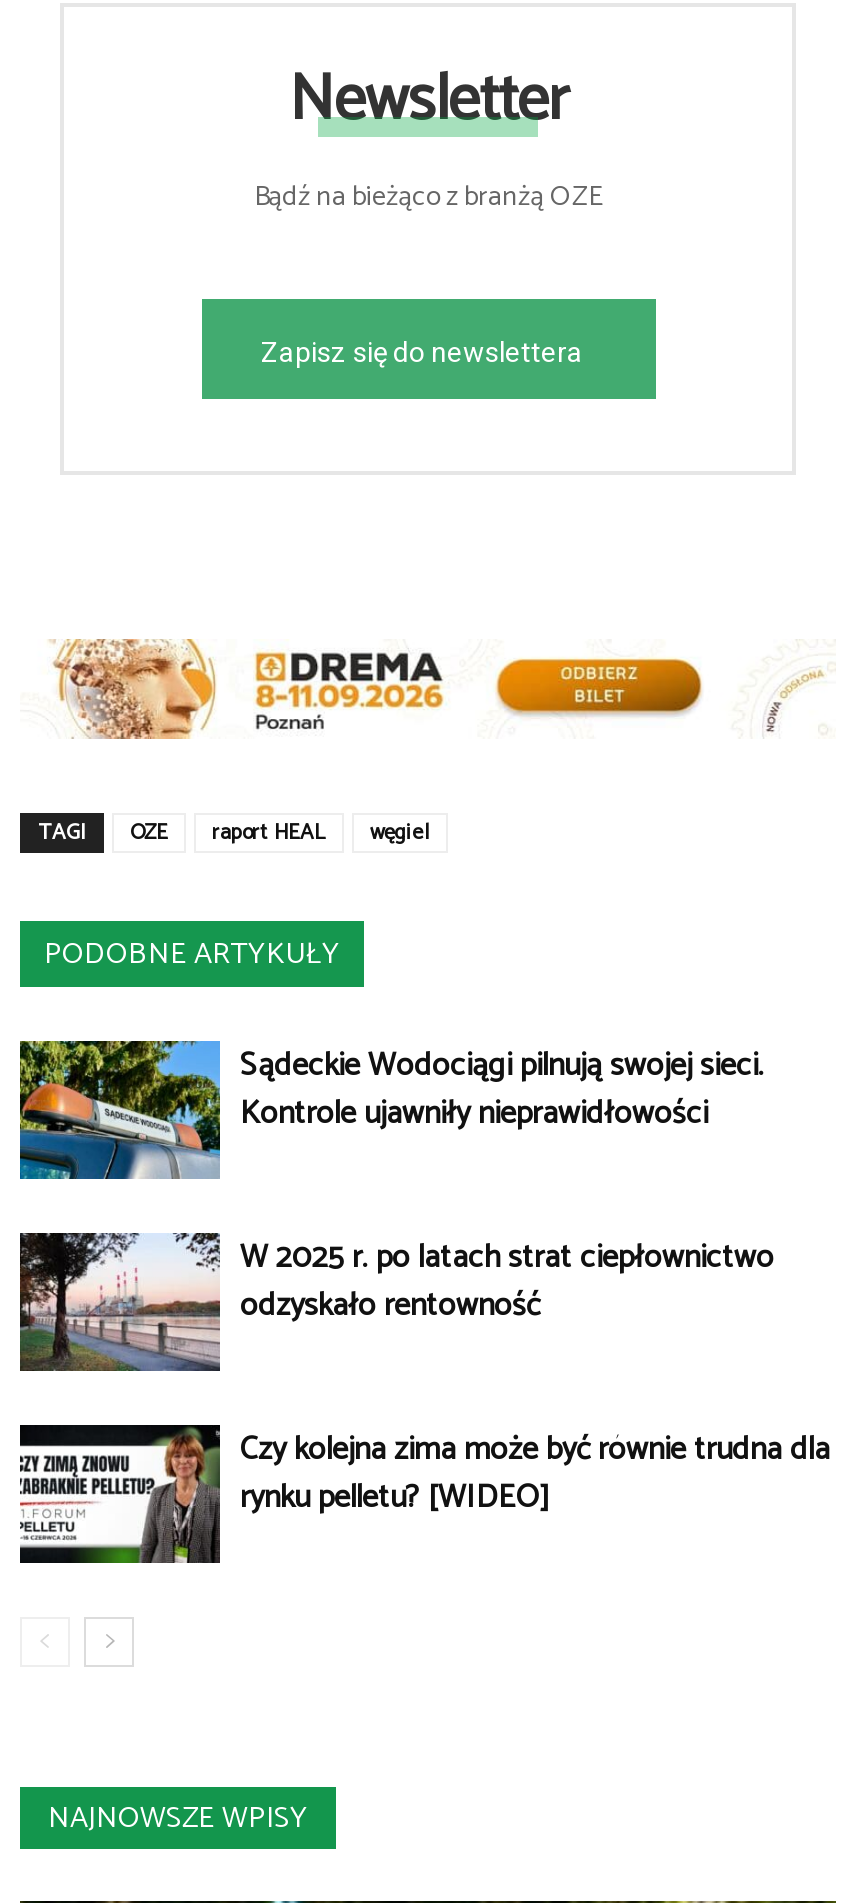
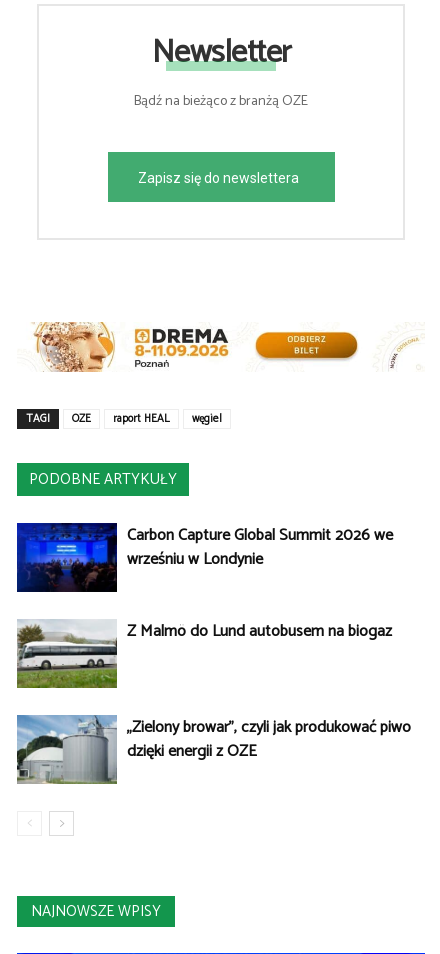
[18,1039,764,1181] [image] | Sądeckie Wodociągi pilnują swojej sieci. | Kontrole ujawniły nieprawidłowości -> [16,522,393,593] [image] | Carbon Capture Global Summit 2026 we | wrześniu w Londynie
[18,1231,774,1373] [image] | W 2025 r. po latach strat ciepłownictwo | odzyskało rentowność -> [17,618,392,689] [image] | Z Malmö do Lund autobusem na biogaz
[18,1423,830,1565] [image] | Czy kolejna zima może być równie trudna dla | rynku pelletu? [WIDEO] -> [16,714,411,785] [image] | „Zielony browar”, czyli jak produkować piwo | dzięki energii z OZE

